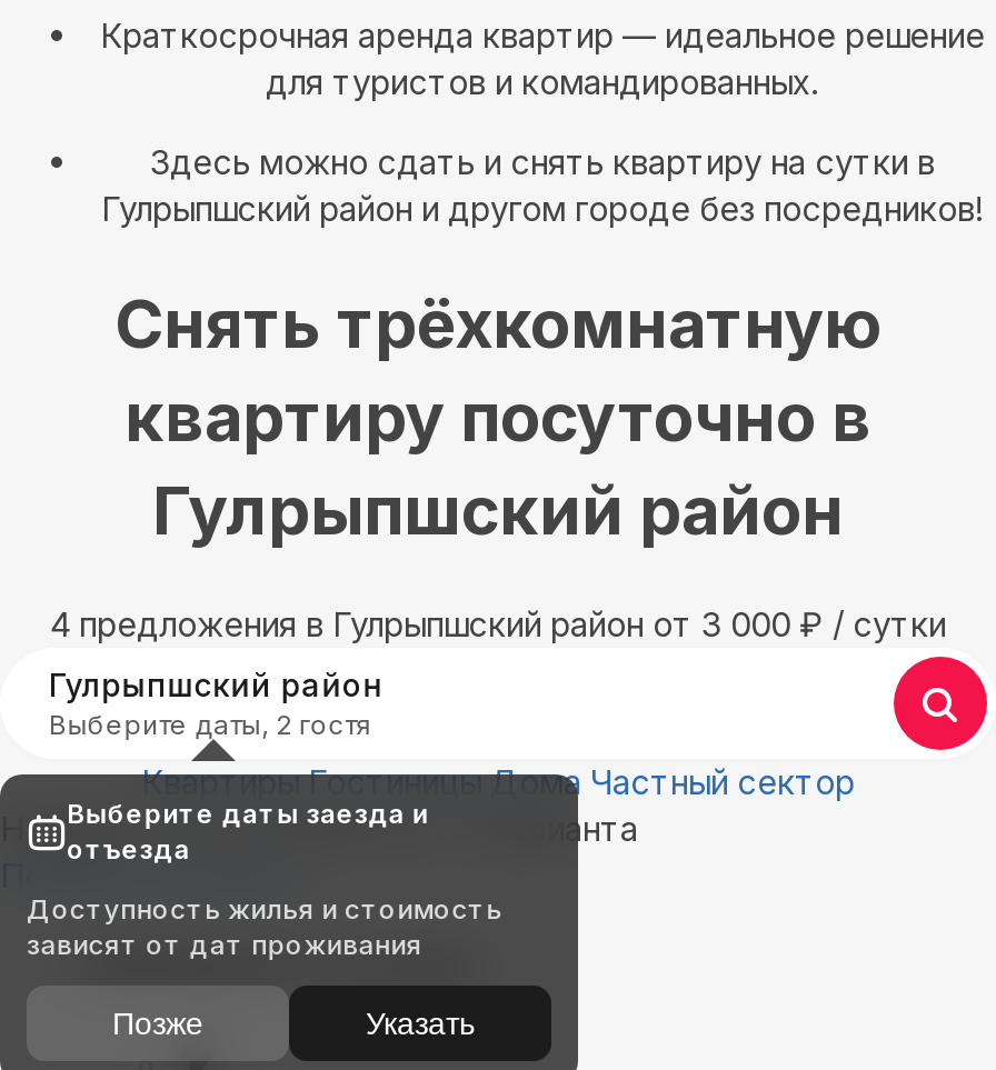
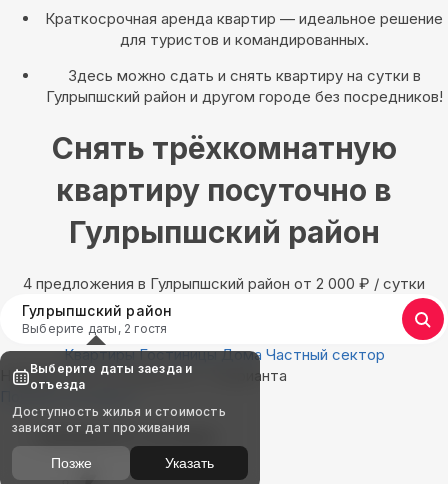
[50,604,946,646] 4 предложения в Гулрыпшский район oт 3 000 ₽ / сутки -> [23,274,425,293] 4 предложения в Гулрыпшский район oт 2 000 ₽ / сутки

